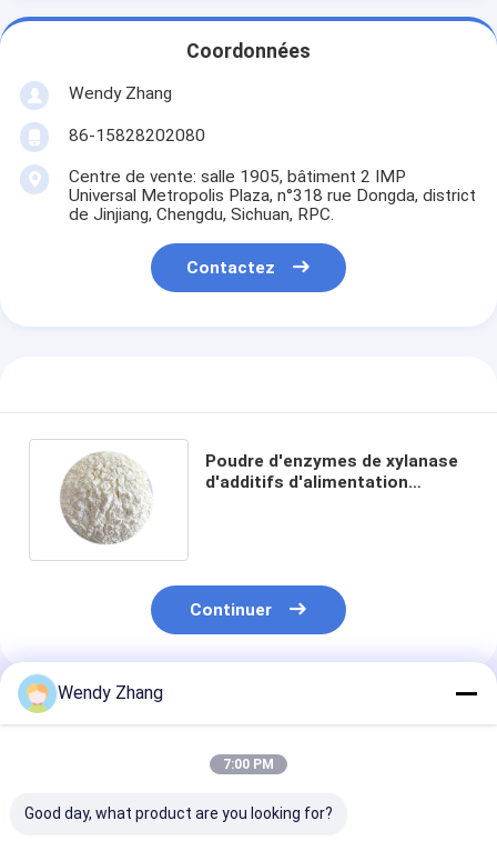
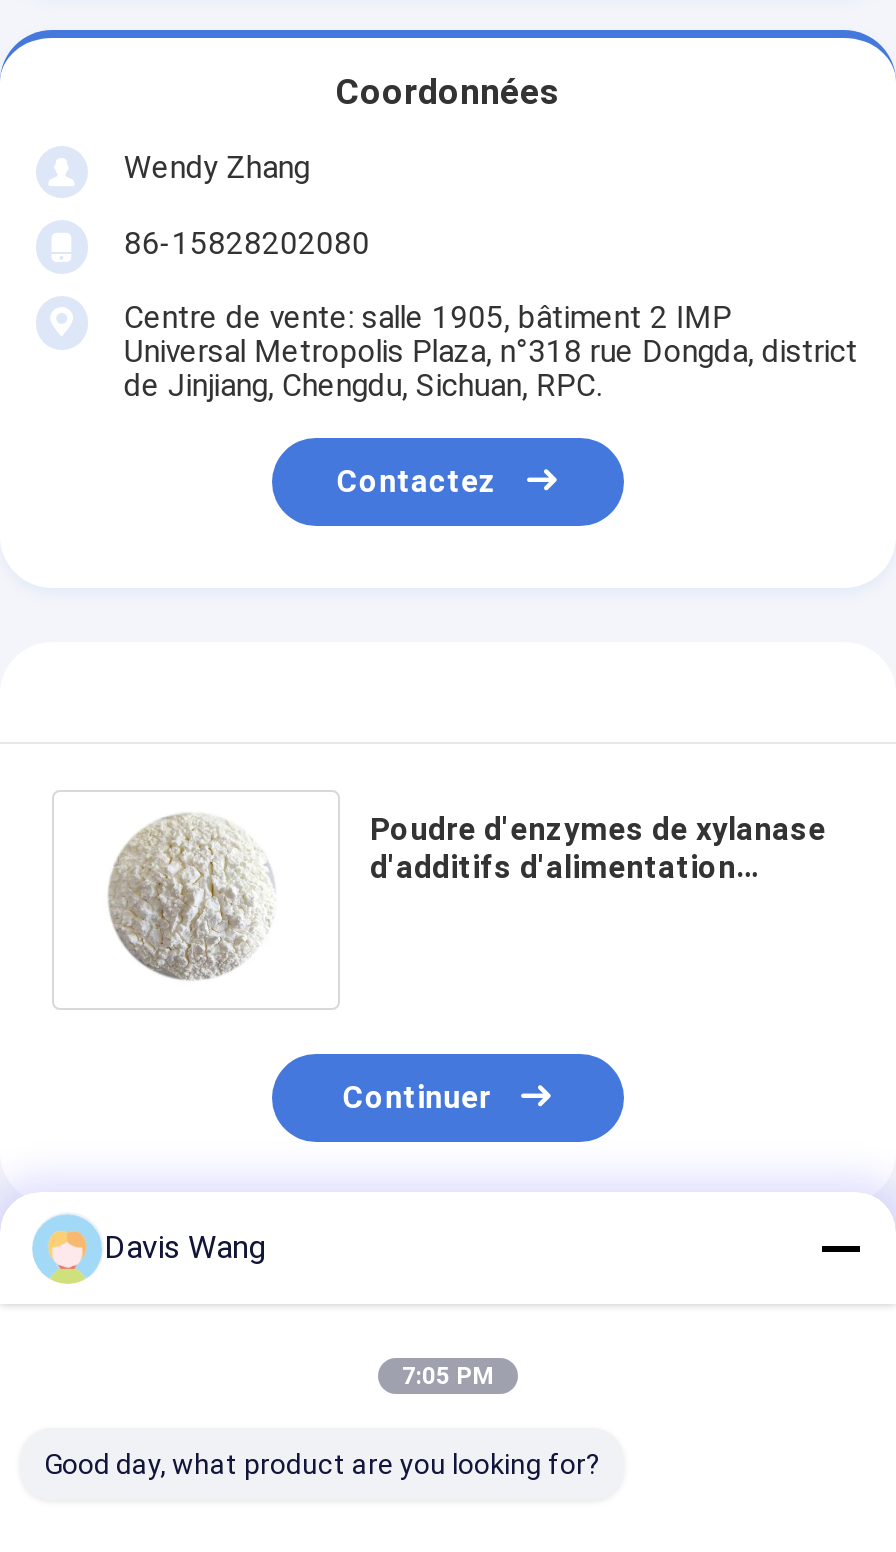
[58,682,163,703] Wendy Zhang -> [104,1228,266,1266] Davis Wang
[223,757,274,772] 7:00 PM -> [402,1362,494,1390] 7:05 PM

